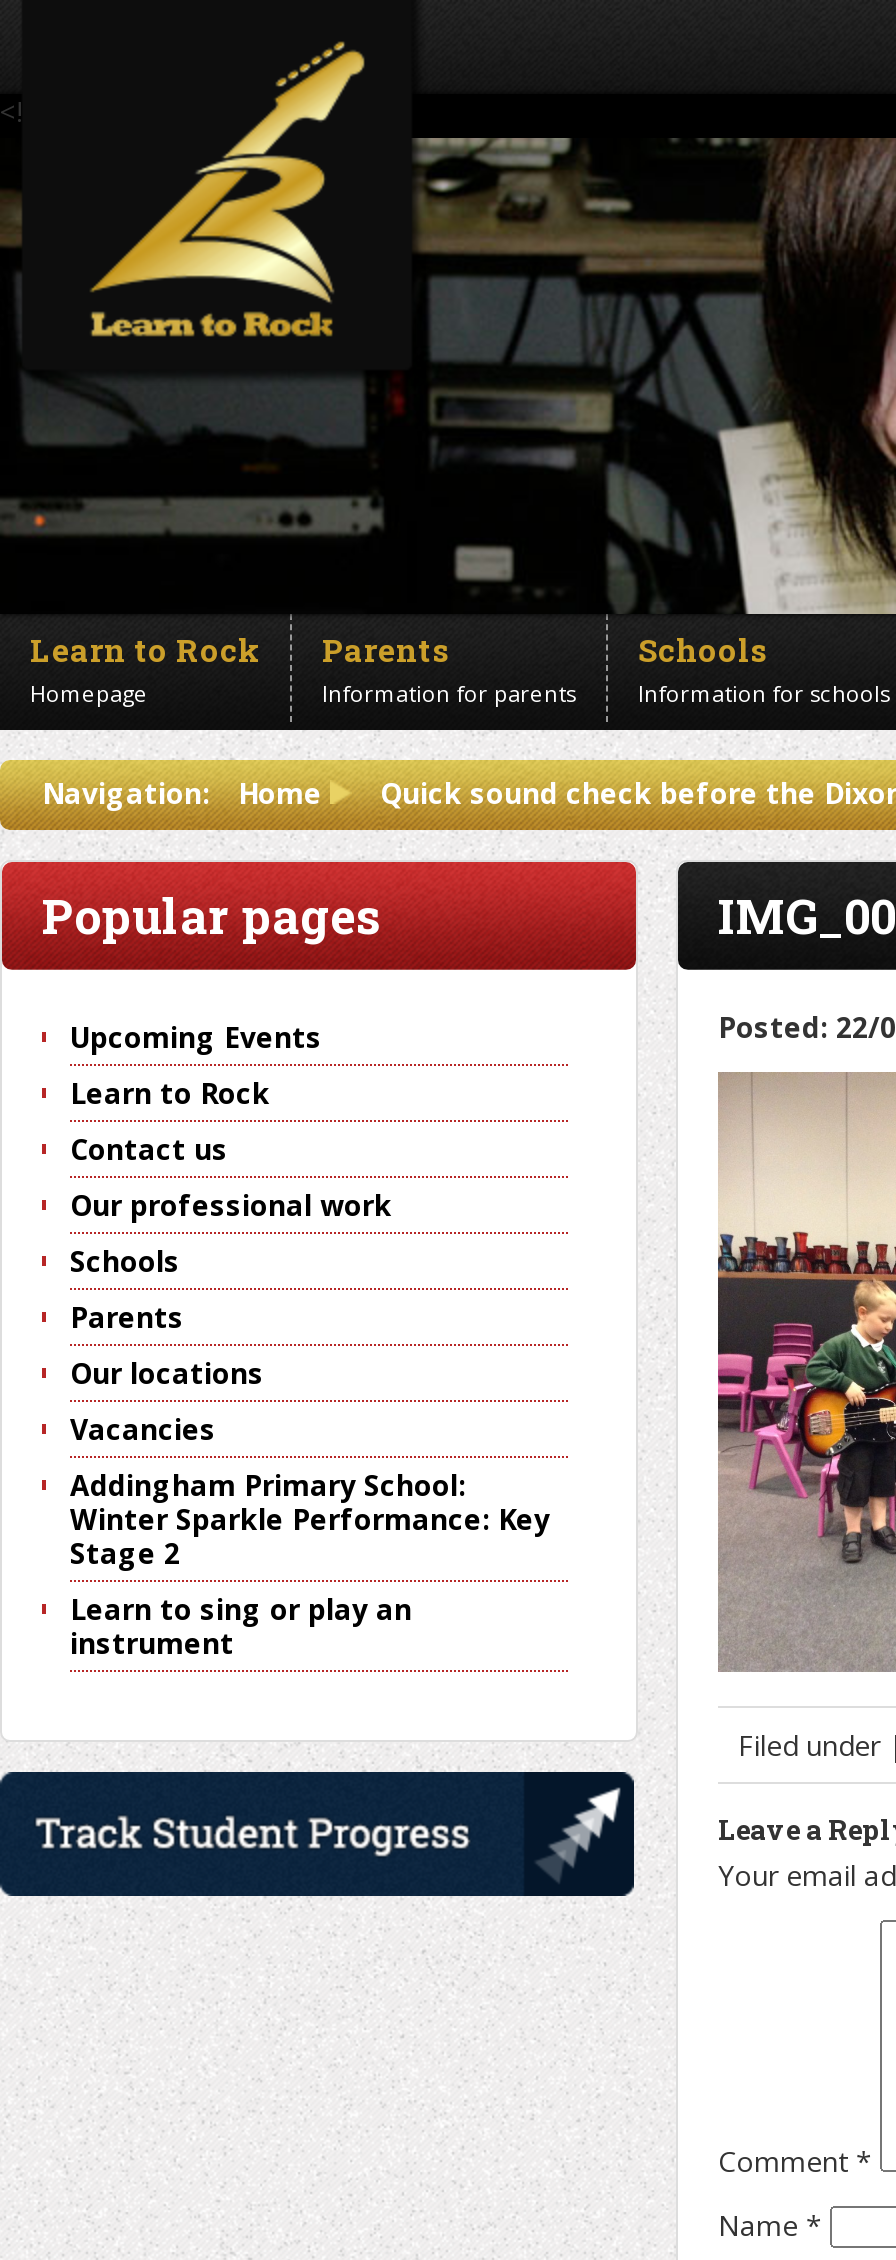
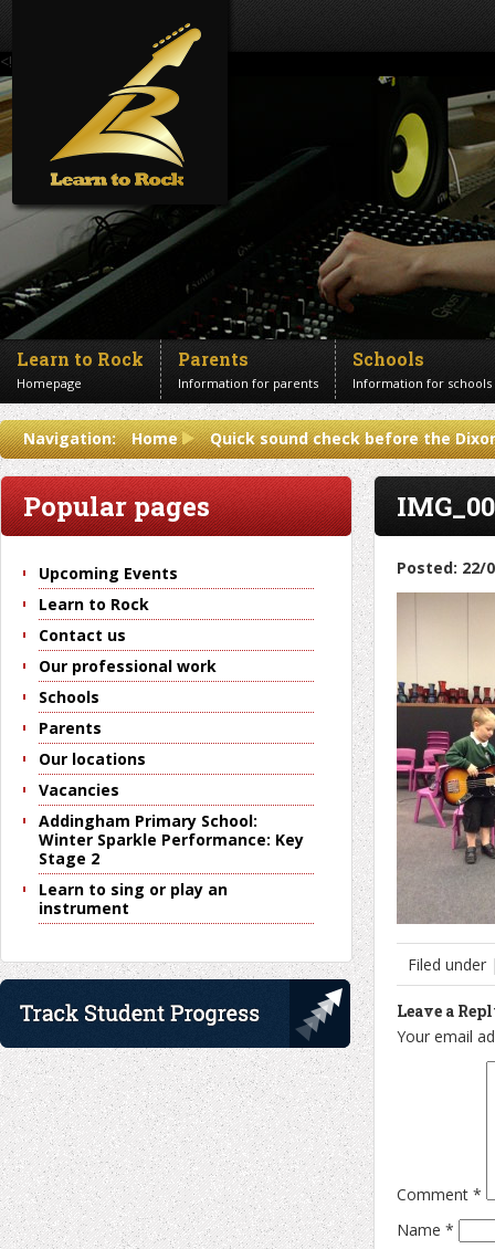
[6,136,890,616] [image] -> [3,75,492,340] [image]

